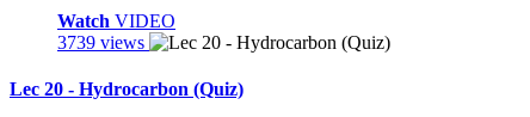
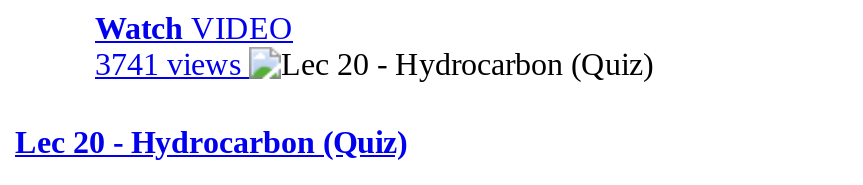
[57,32,149,53] 3739 views -> [95,47,249,81] 3741 views

